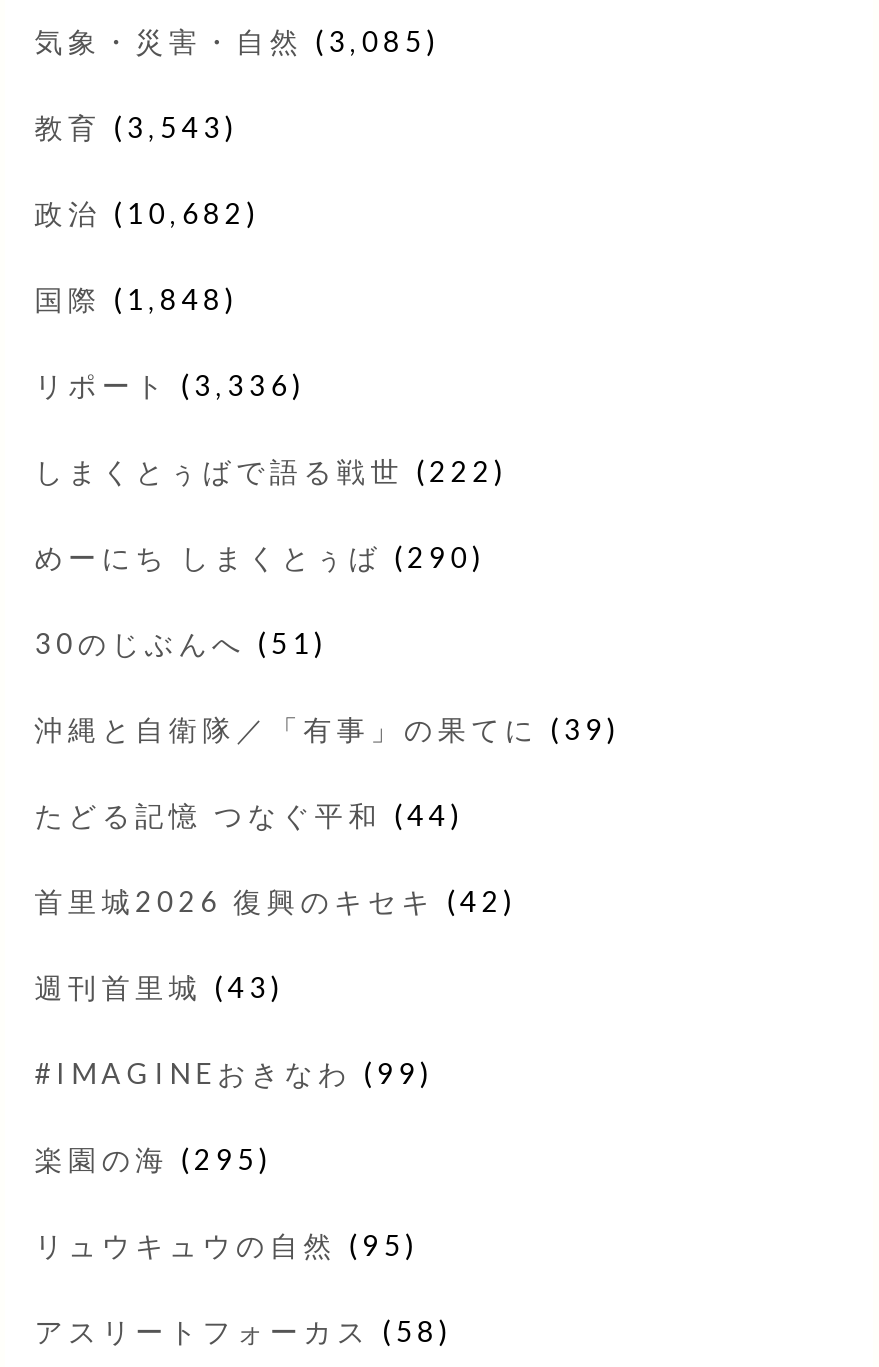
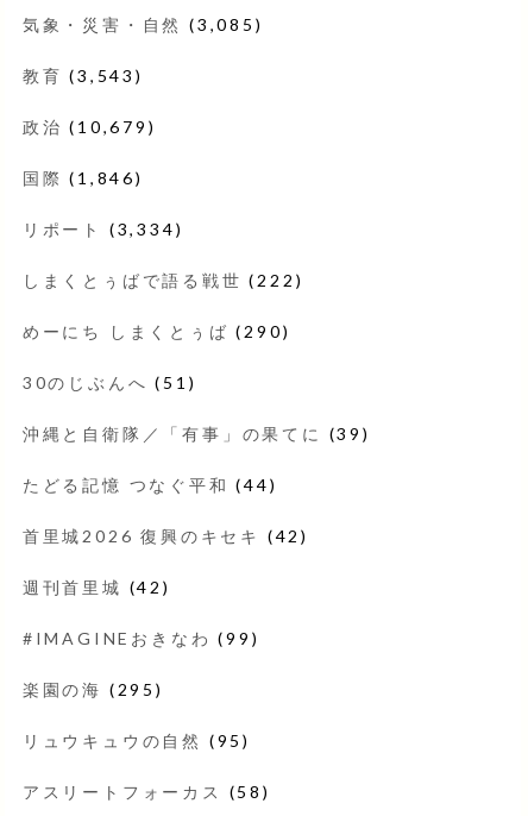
[34,196,260,230] 政治(10,682) -> [22,116,156,137] 政治(10,679)
[34,282,238,316] 国際(1,848) -> [22,168,144,188] 国際(1,846)
[34,368,306,402] リポート(3,336) -> [22,219,183,239] リポート(3,334)
[34,970,284,1004] 週刊首里城(43) -> [22,577,171,597] 週刊首里城(42)

